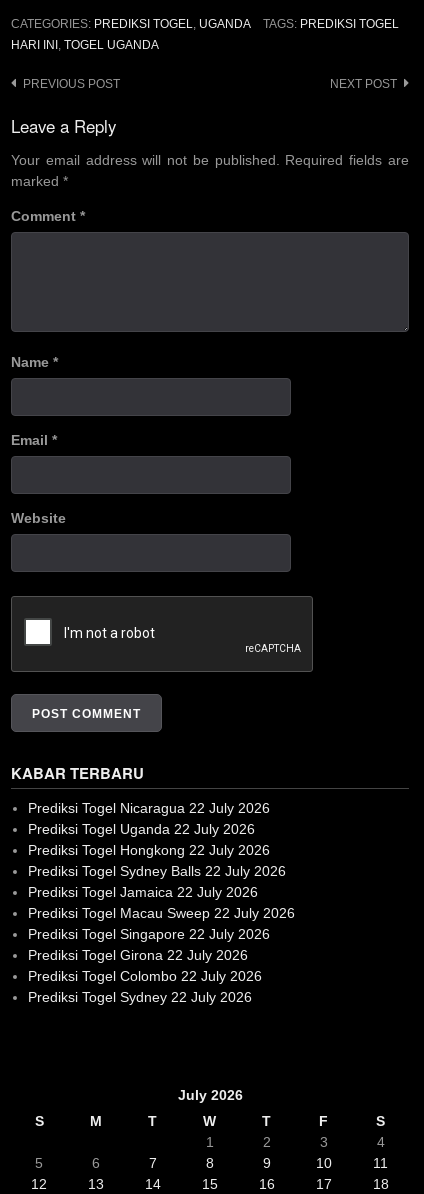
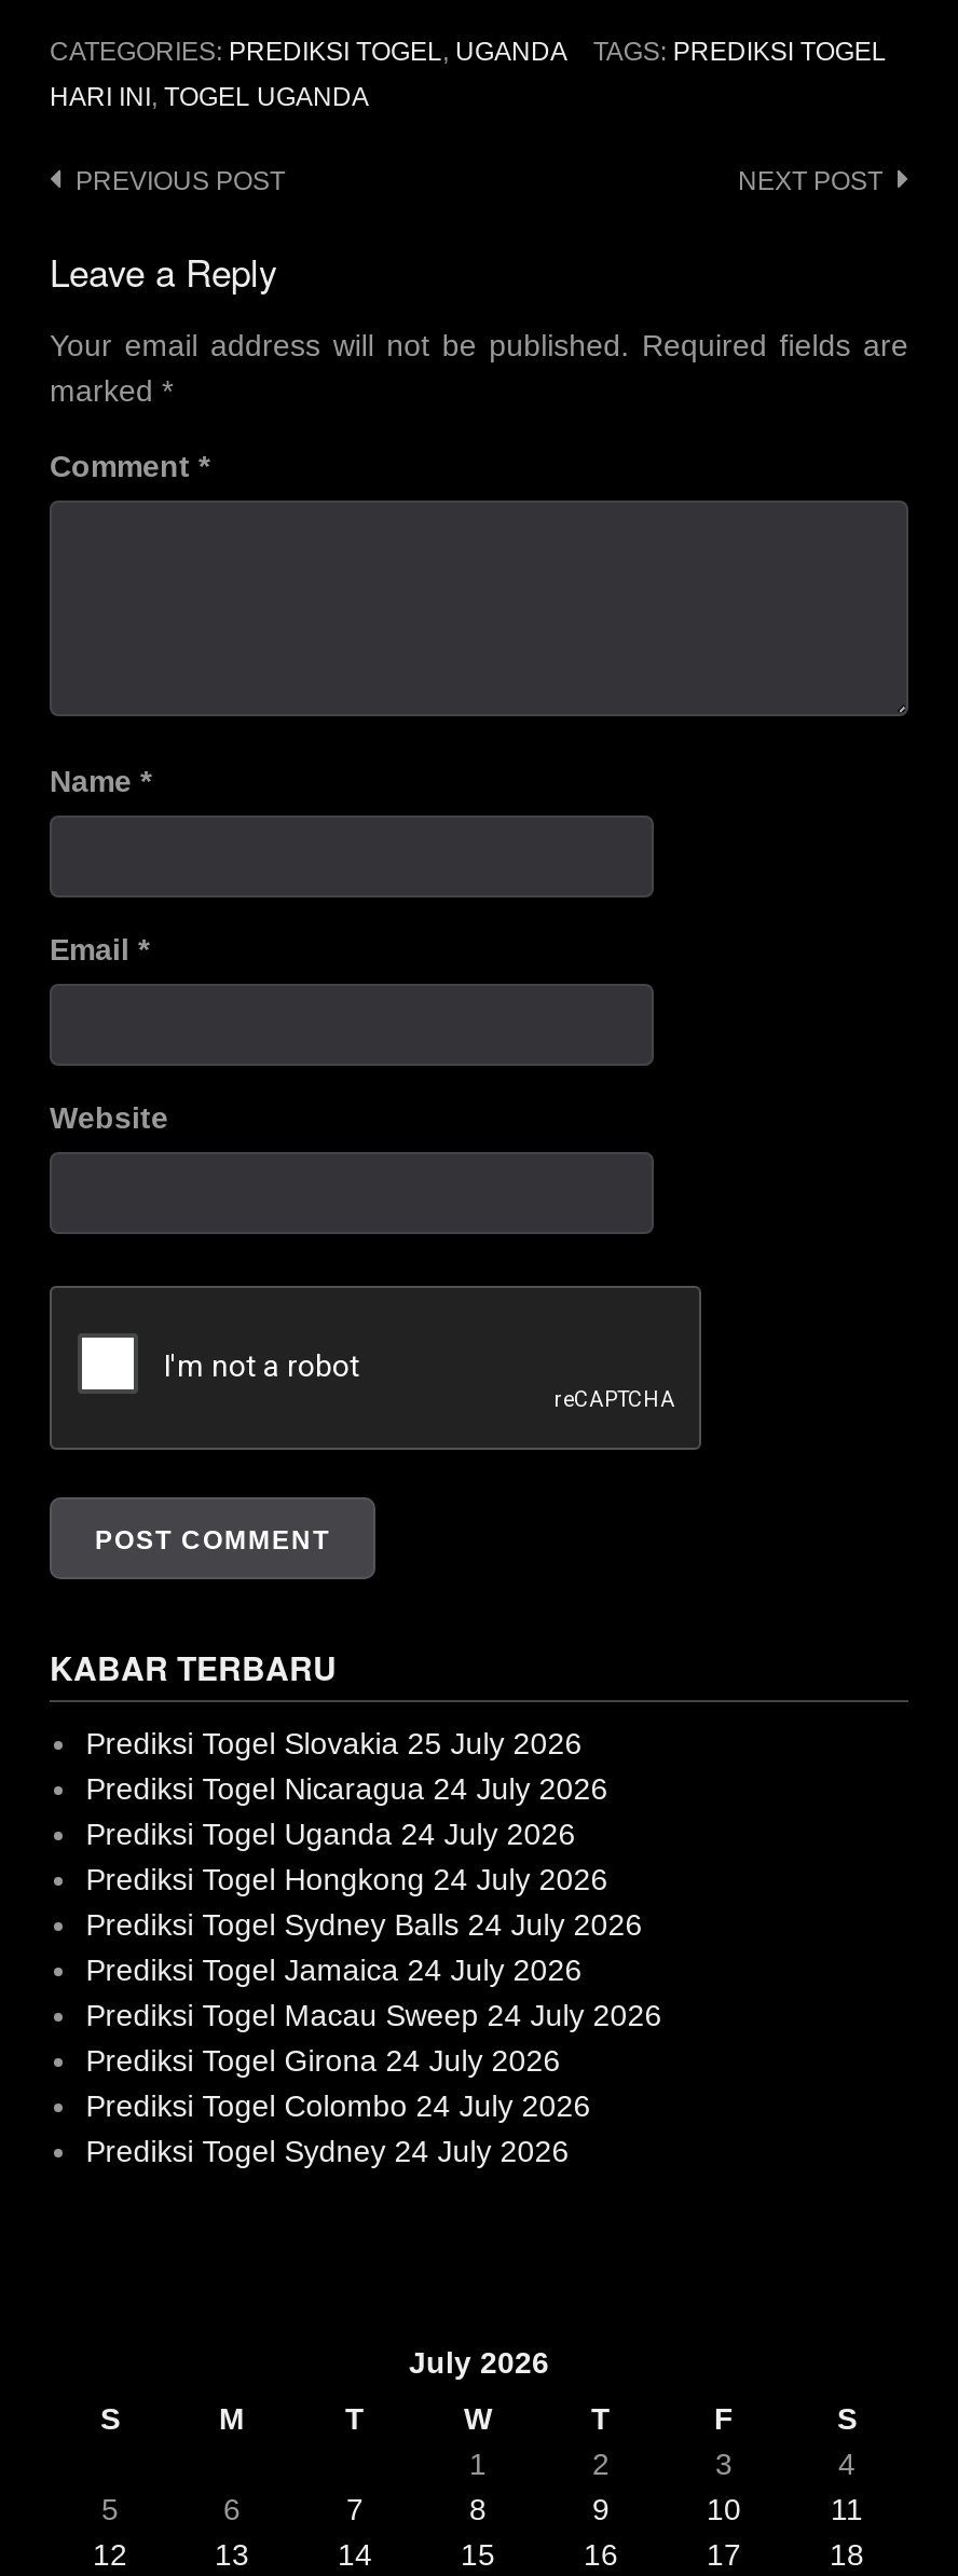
[28,799,295,1004] Prediksi Togel Nicaragua 22 July 2026 | Prediksi Togel Uganda 22 July 2026 | Prediksi Togel Hongkong 22 July 2026 | Prediksi Togel Sydney Balls 22 July 2026 | Prediksi Togel Jamaica 22 July 2026 | Prediksi Togel Macau Sweep 22 July 2026 | Prediksi Togel Singapore 22 July 2026 | Prediksi Togel Girona 22 July 2026 | Prediksi Togel Colombo 22 July 2026 | Prediksi Togel Sydney 22 July 2026 -> [86,1725,662,2167] Prediksi Togel Slovakia 25 July 2026 | Prediksi Togel Nicaragua 24 July 2026 | Prediksi Togel Uganda 24 July 2026 | Prediksi Togel Hongkong 24 July 2026 | Prediksi Togel Sydney Balls 24 July 2026 | Prediksi Togel Jamaica 24 July 2026 | Prediksi Togel Macau Sweep 24 July 2026 | Prediksi Togel Girona 24 July 2026 | Prediksi Togel Colombo 24 July 2026 | Prediksi Togel Sydney 24 July 2026

